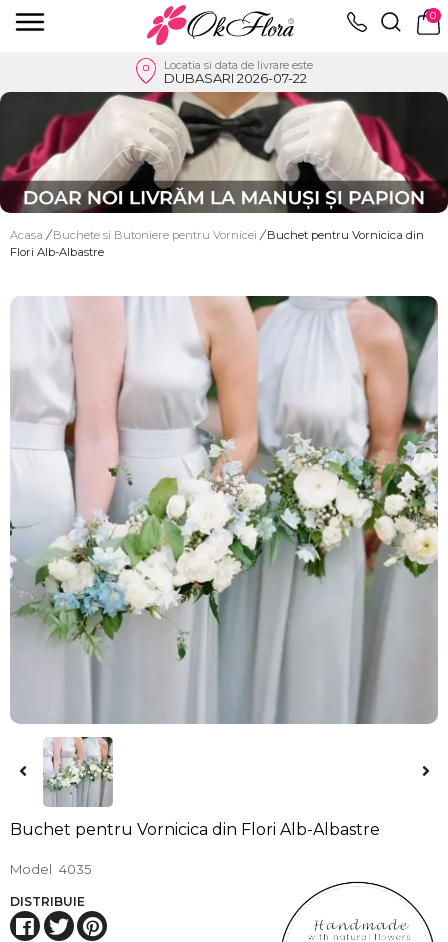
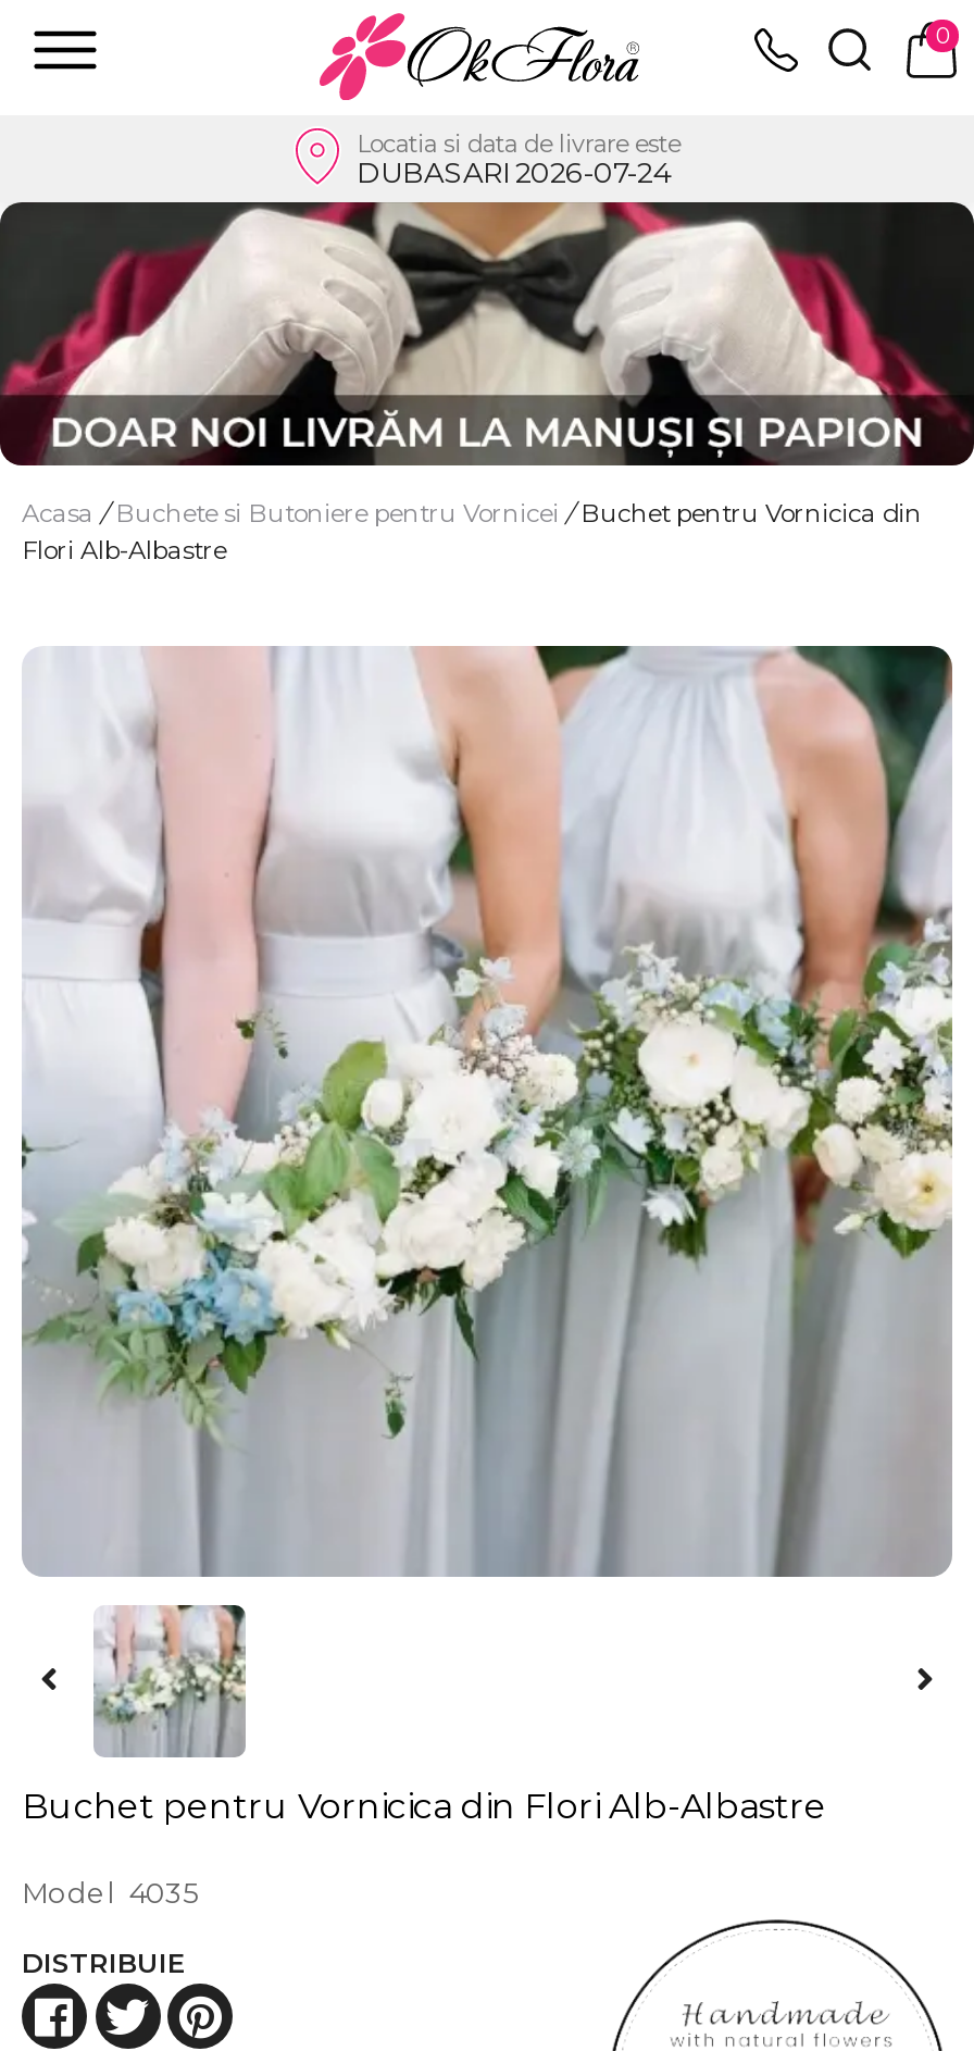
[164,70,307,86] DUBASARI 2026-07-22 -> [357,154,670,189] DUBASARI 2026-07-24

